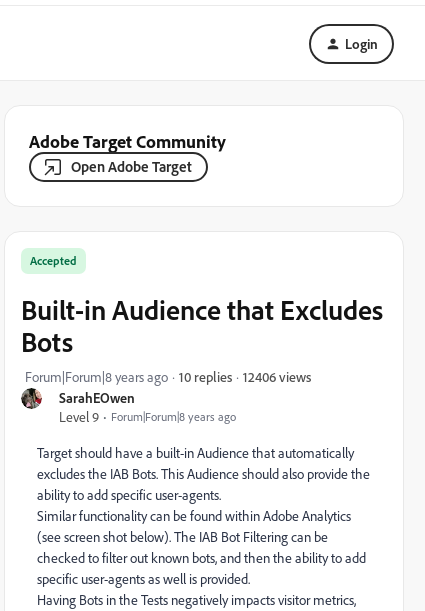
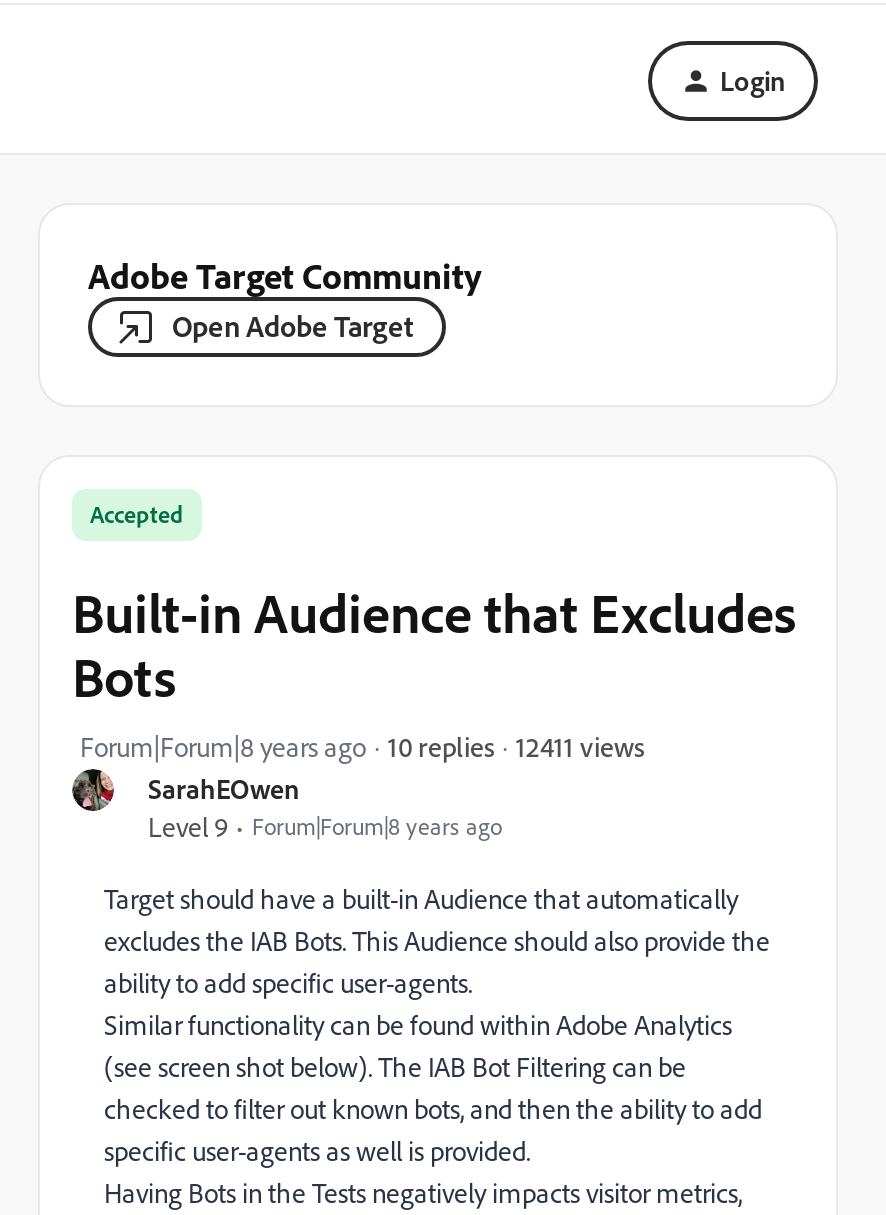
[243,367,311,384] 12406 views -> [516,728,644,762] 12411 views

